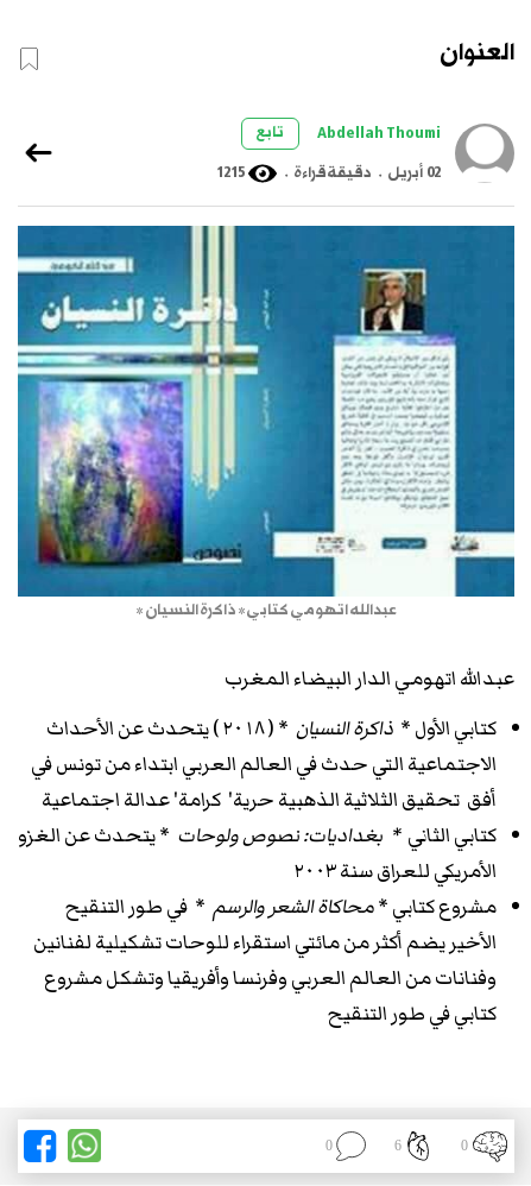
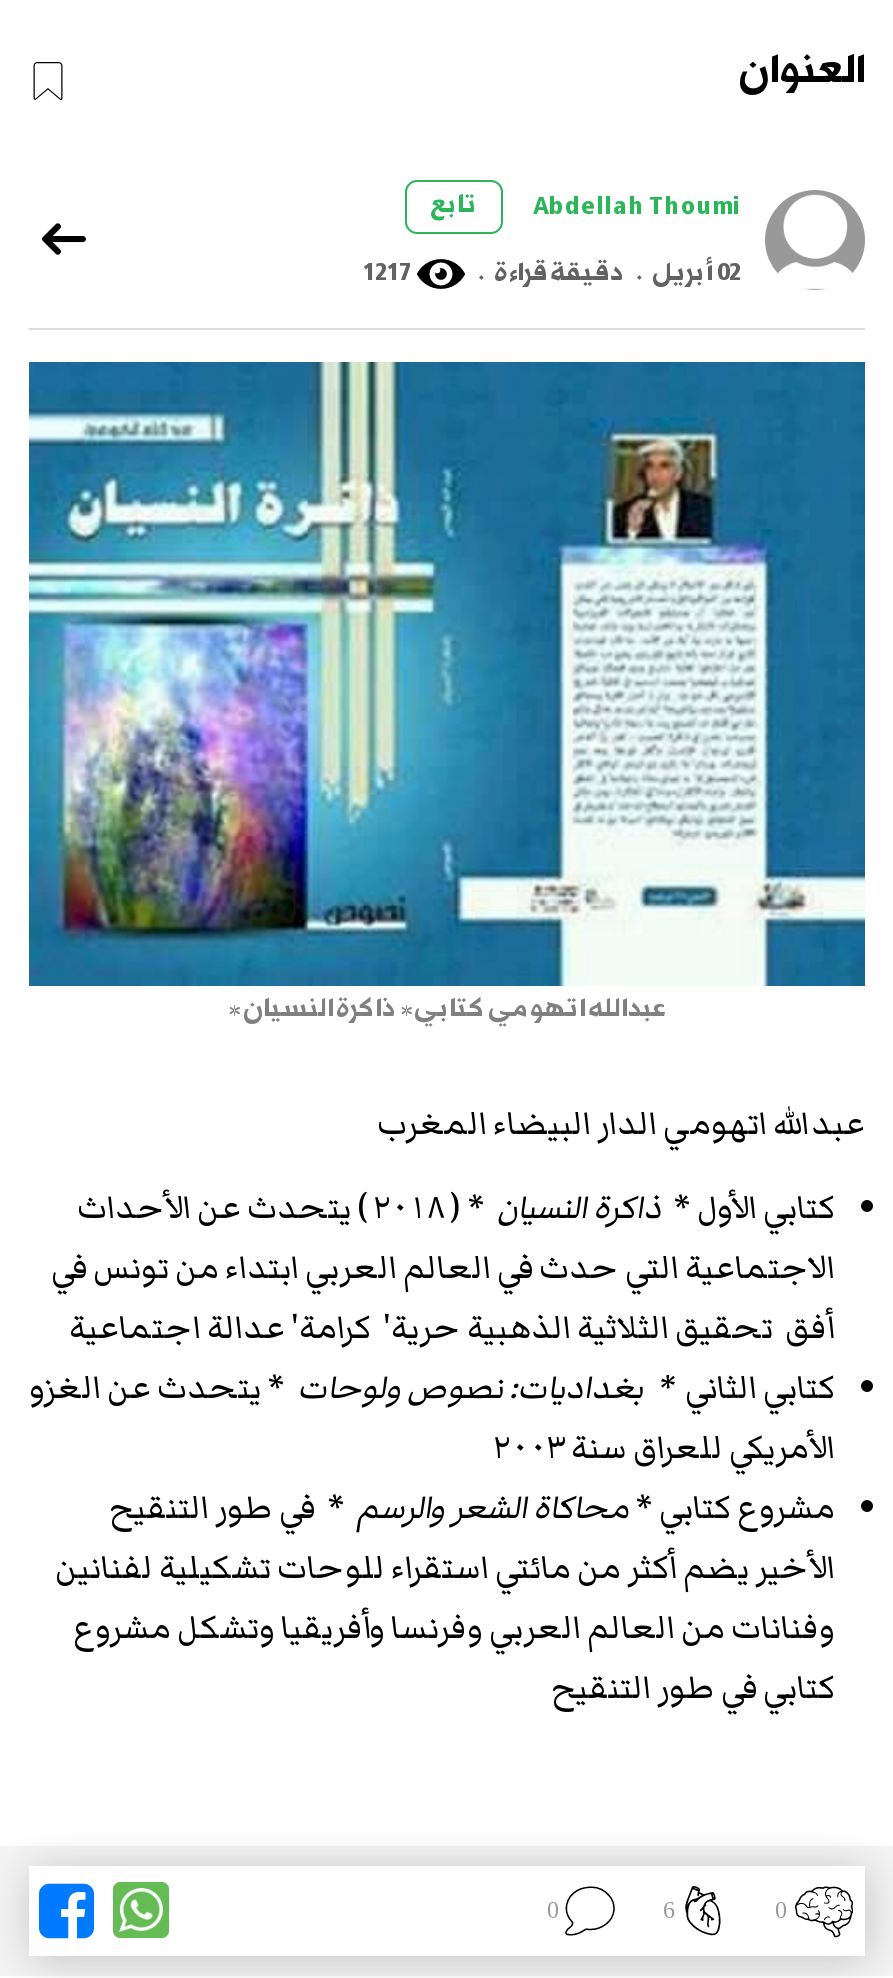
[216,160,245,187] 1215 -> [363,252,411,296] 1217

